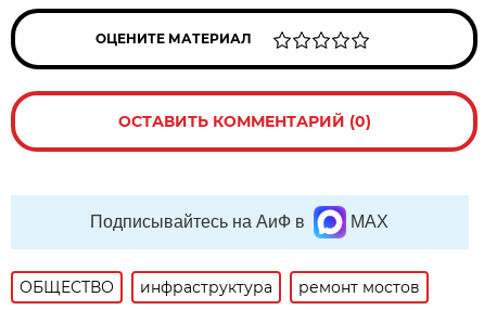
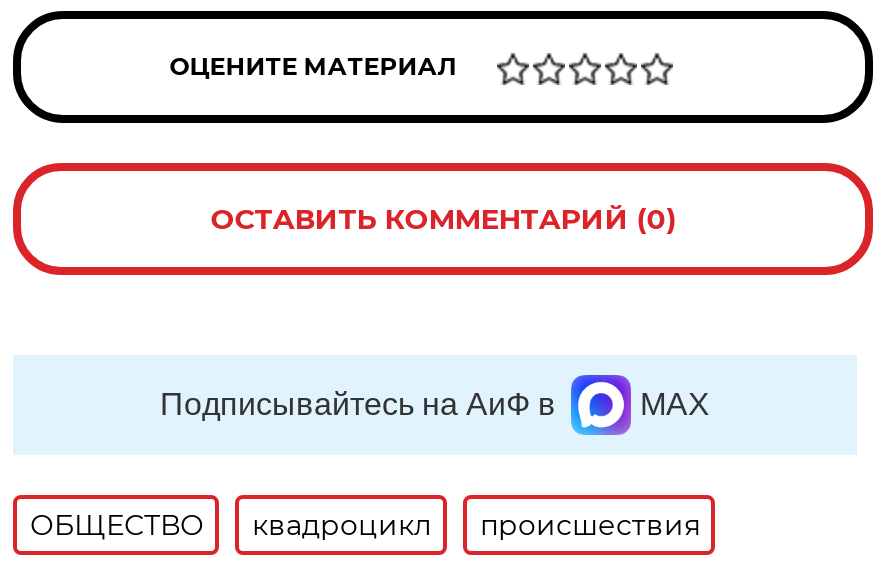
[140,277,420,297] инфраструктура | ремонт мостов -> [252,507,700,543] квадроцикл | происшествия

